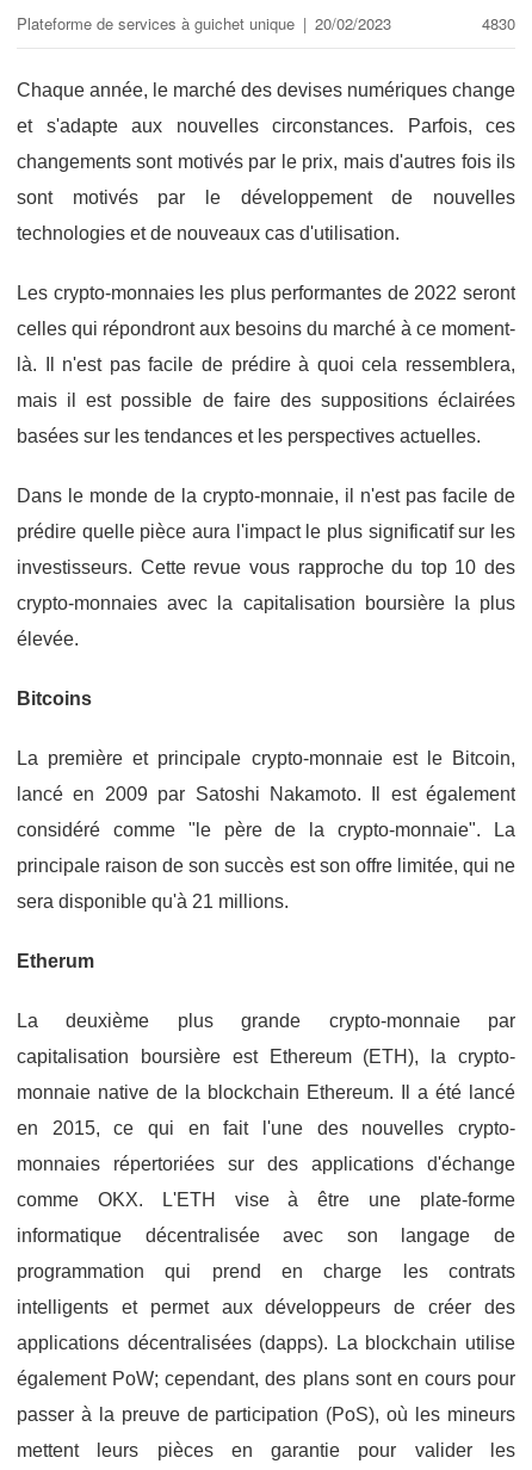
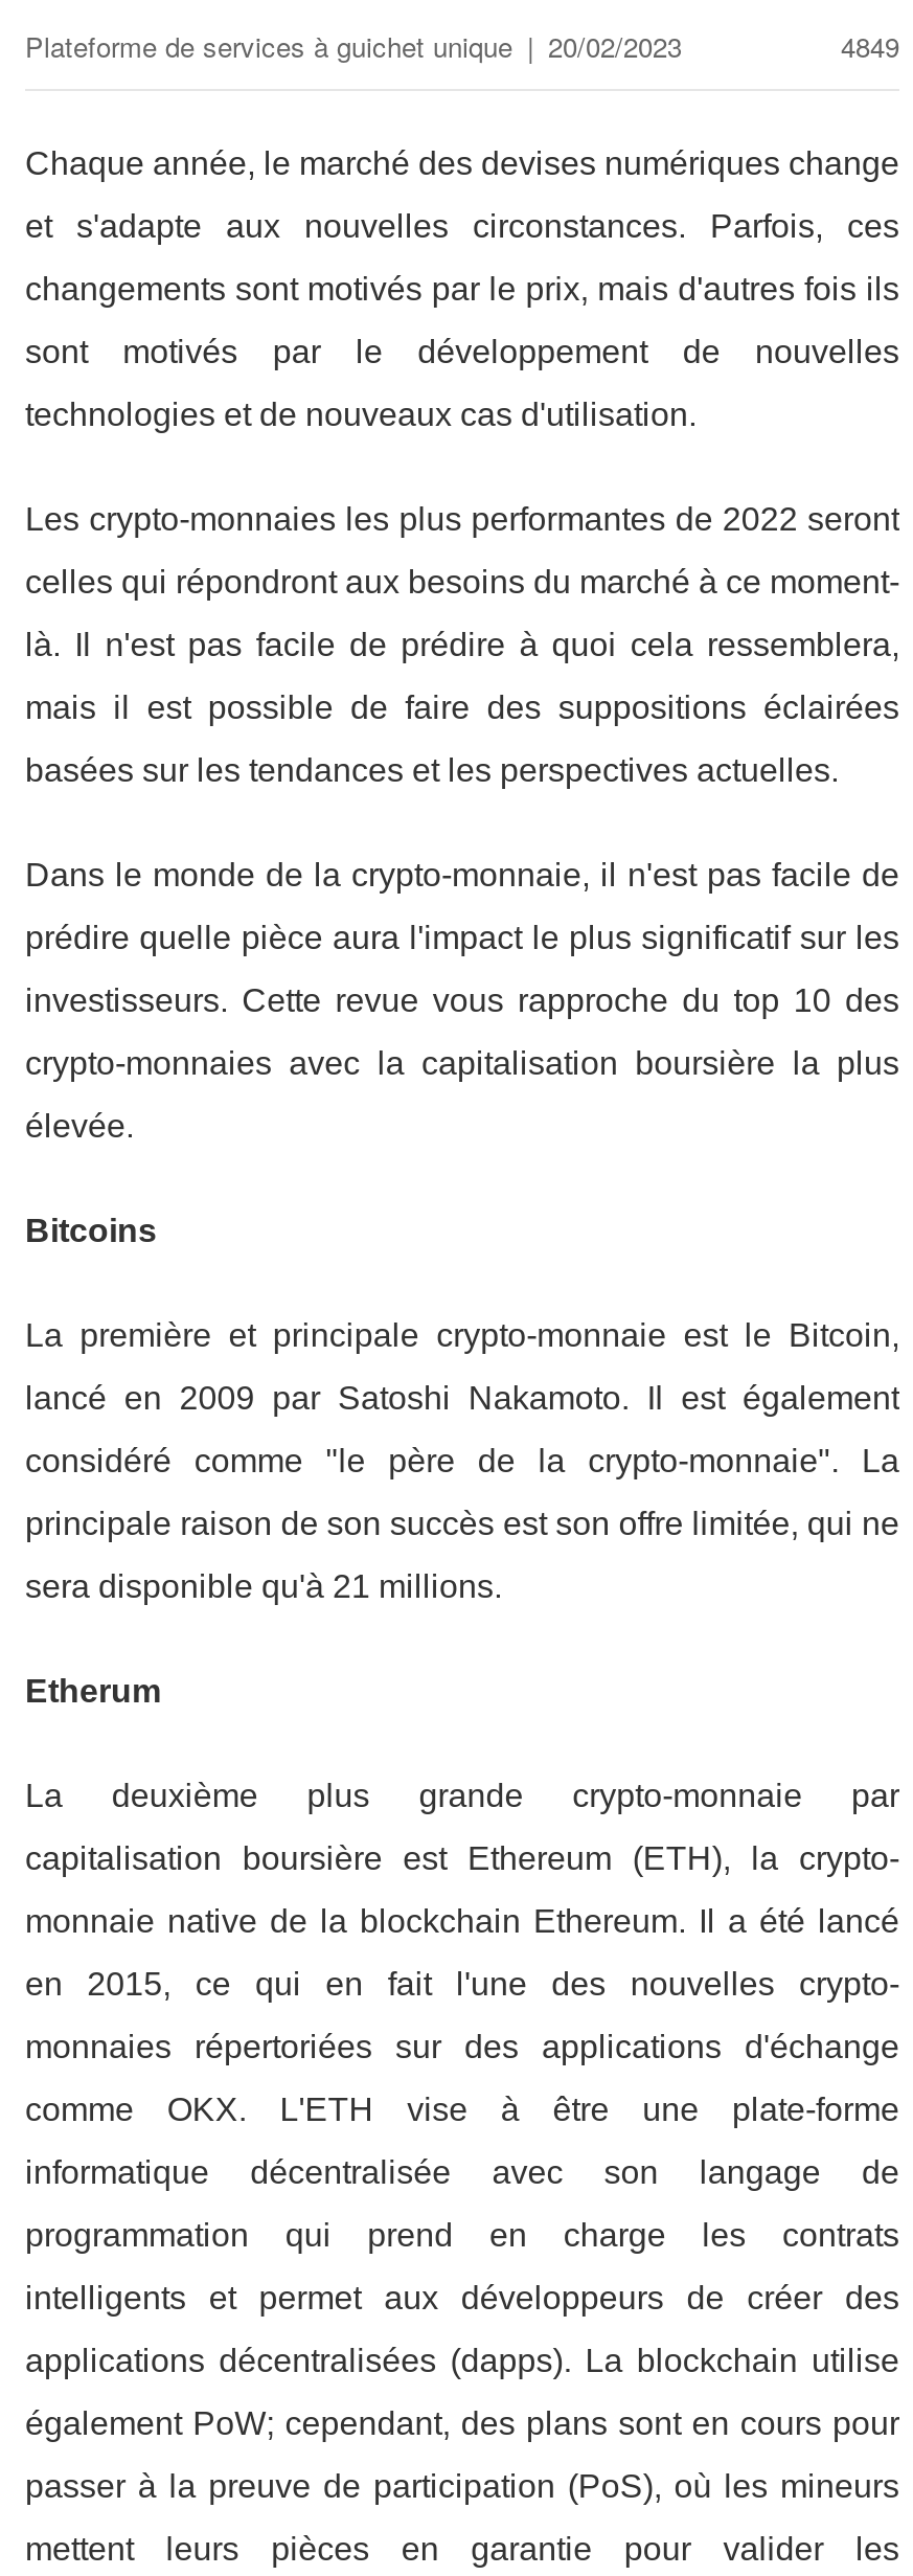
[482,12,515,35] 4830 -> [841,26,899,66] 4849

